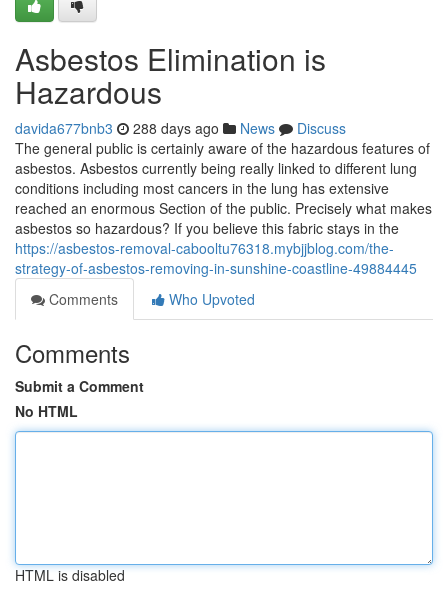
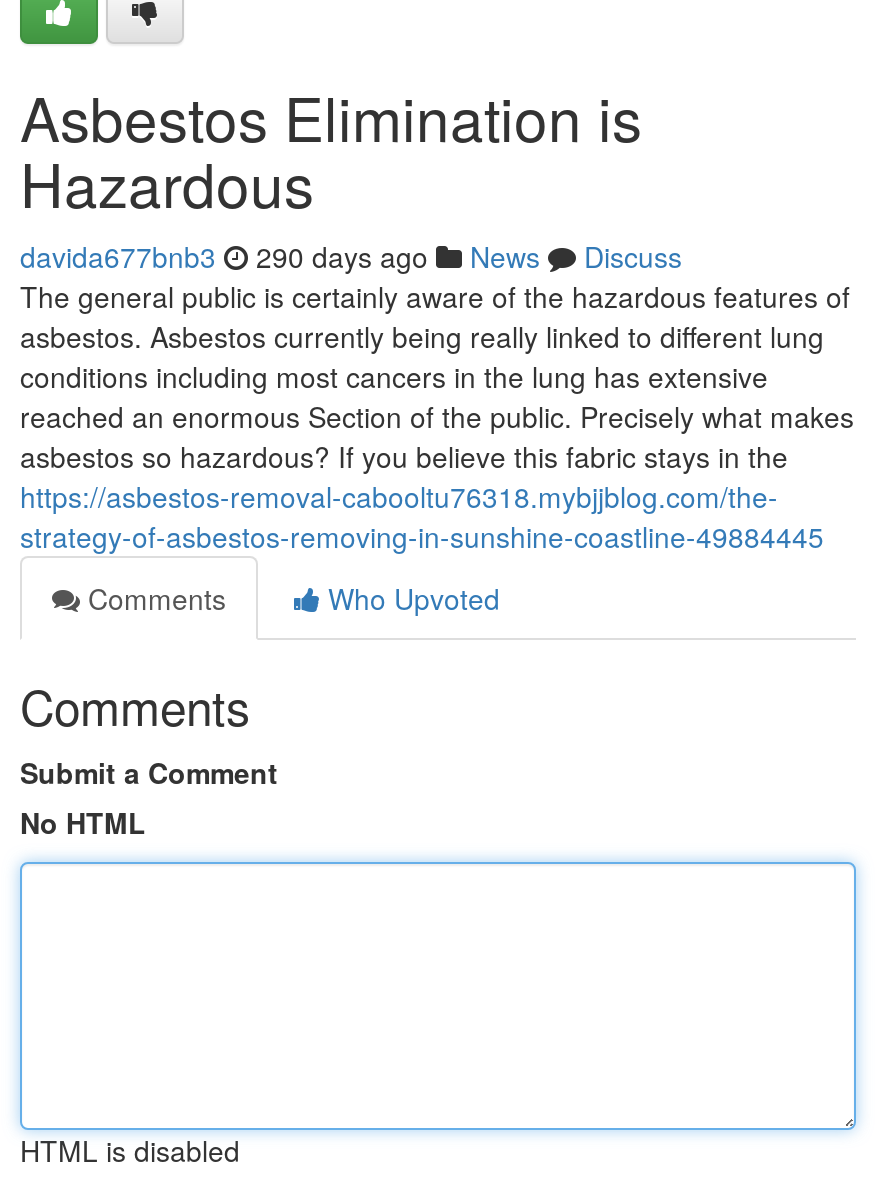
[15,118,346,138] davida677bnb3 288 days ago News Discuss -> [20,236,682,276] davida677bnb3 290 days ago News Discuss

